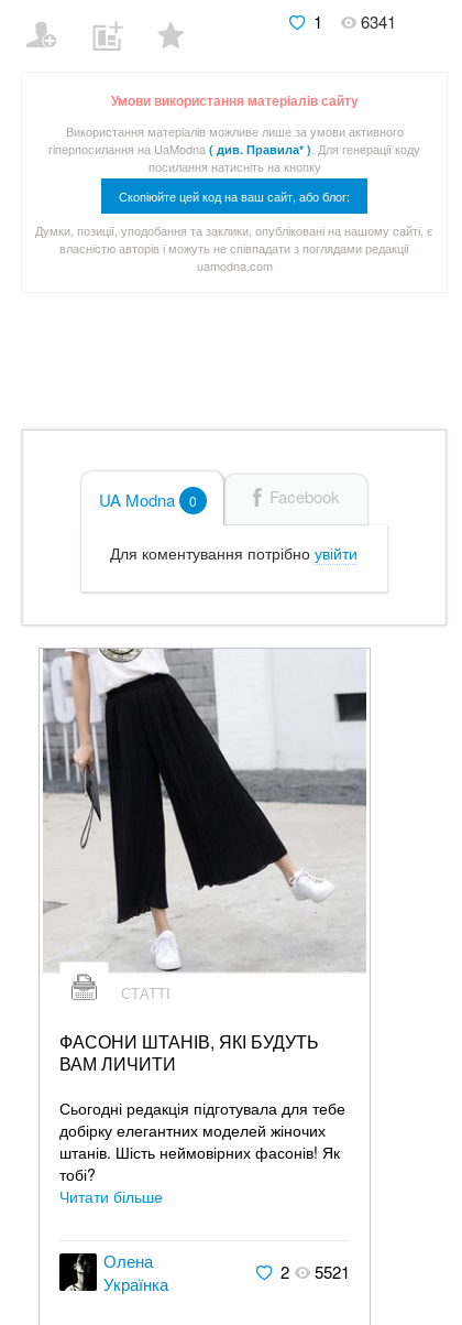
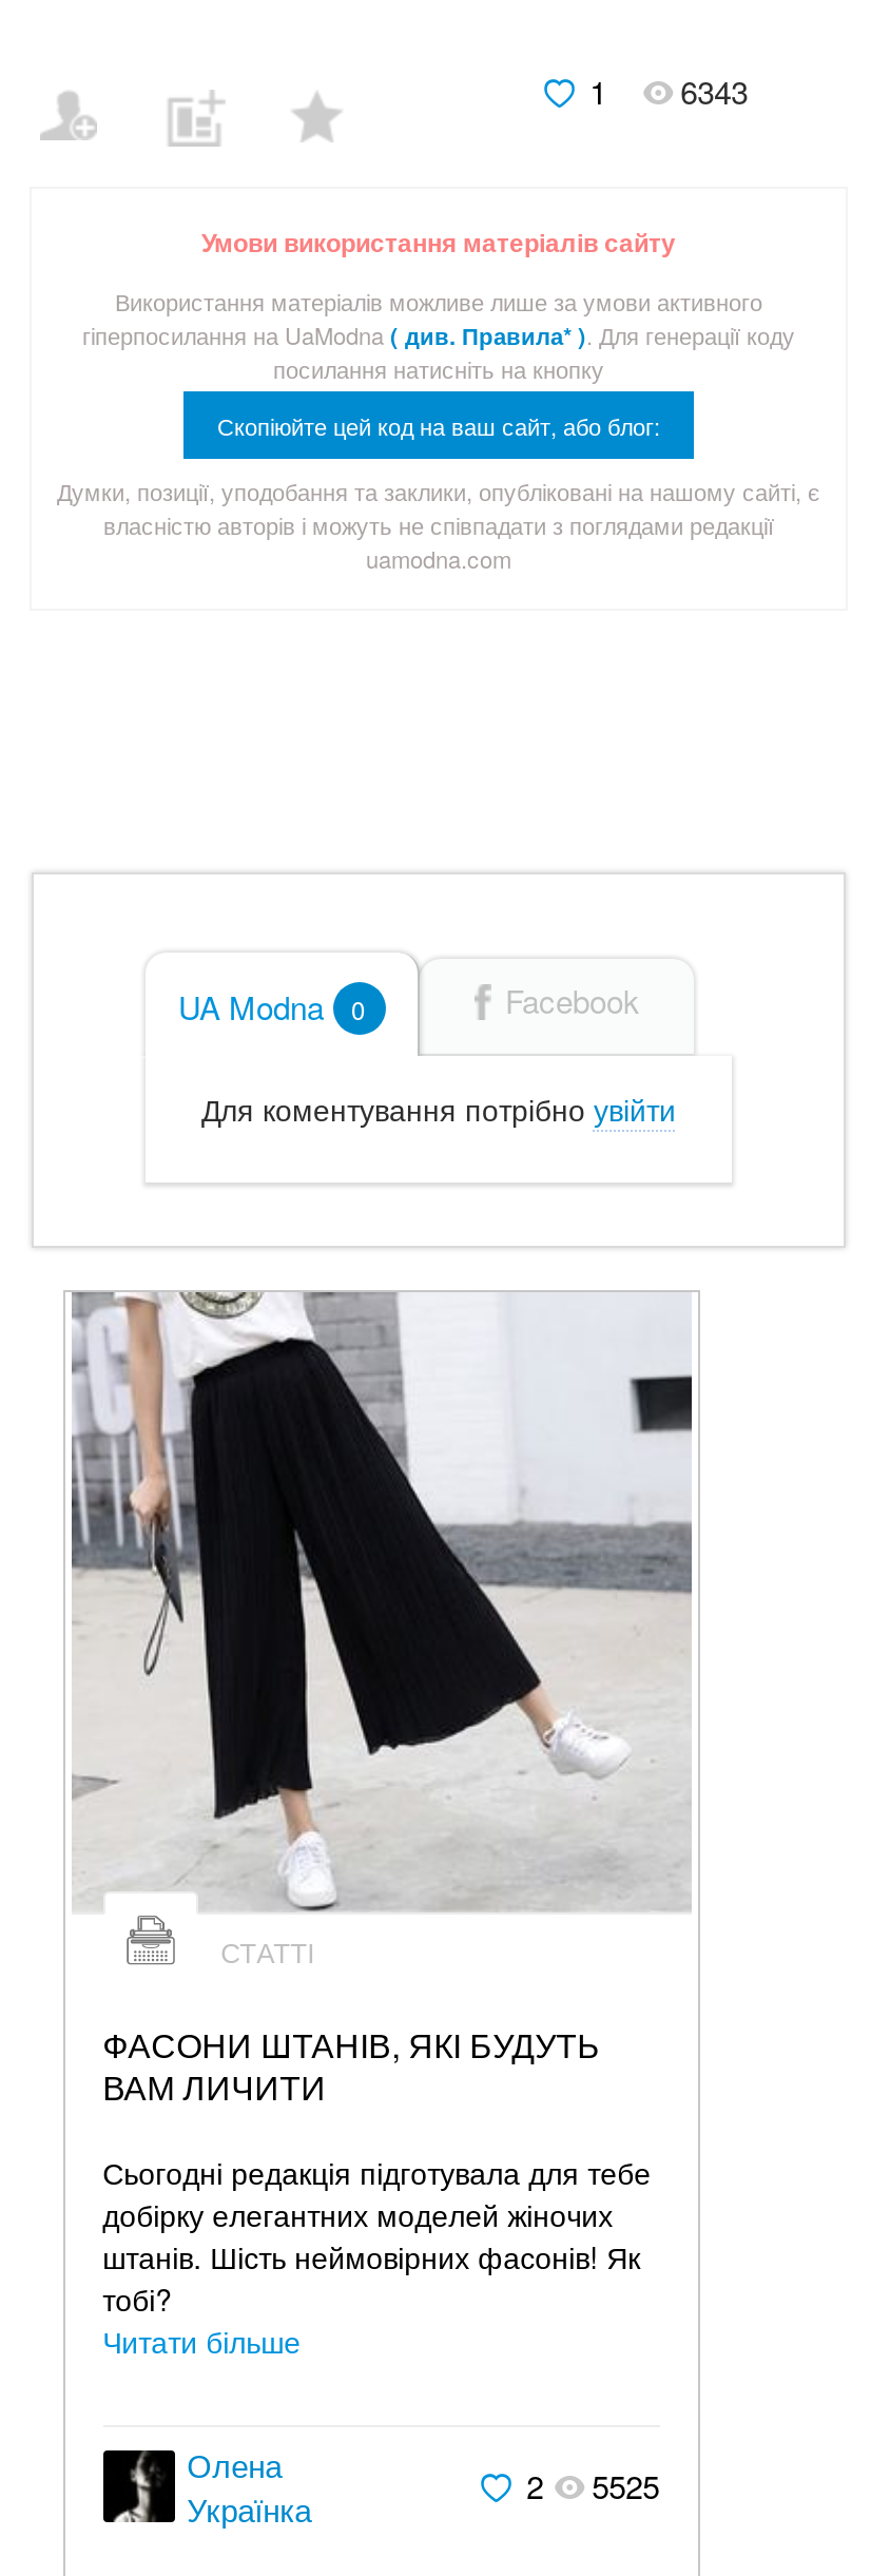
[313,10,396,33] 1 6341 -> [590,69,748,113] 1 6343
[280,1260,349,1283] 2 5521 -> [527,2463,659,2508] 2 5525

